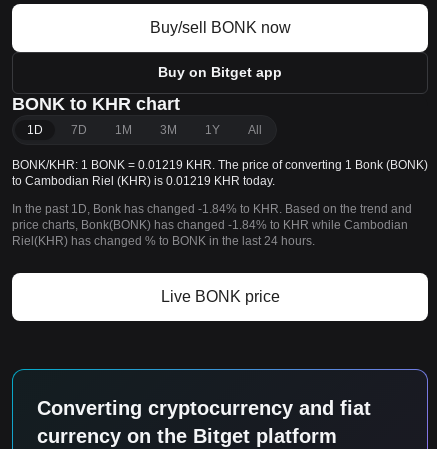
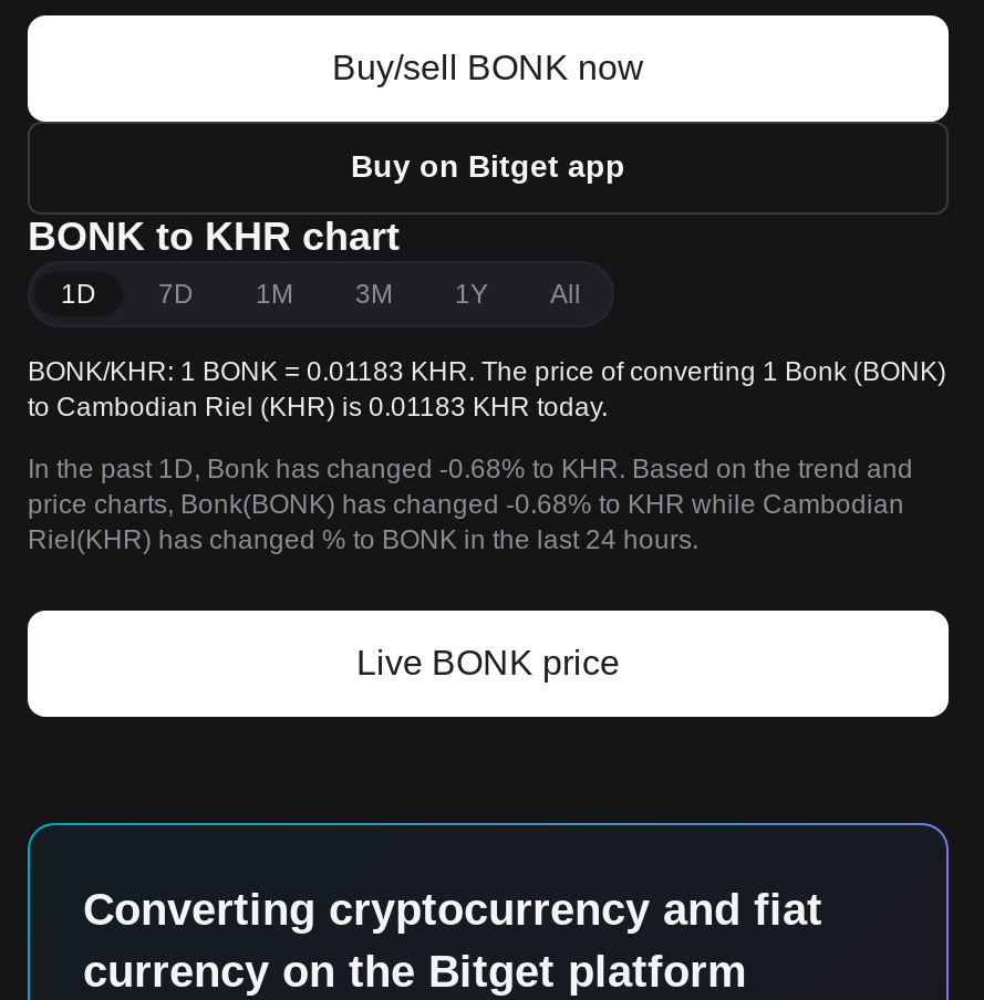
[12,158,428,172] BONK/KHR: 1 BONK = 0.01219 KHR. The price of converting 1 Bonk (BONK) -> [28,356,946,387] BONK/KHR: 1 BONK = 0.01183 KHR. The price of converting 1 Bonk (BONK)
[12,174,275,188] to Cambodian Riel (KHR) is 0.01219 KHR today. -> [28,392,608,423] to Cambodian Riel (KHR) is 0.01183 KHR today.
[12,202,412,216] In the past 1D, Bonk has changed -1.84% to KHR. Based on the trend and -> [28,454,913,485] In the past 1D, Bonk has changed -0.68% to KHR. Based on the trend and
[12,218,408,232] price charts, Bonk(BONK) has changed -1.84% to KHR while Cambodian -> [28,489,904,520] price charts, Bonk(BONK) has changed -0.68% to KHR while Cambodian

